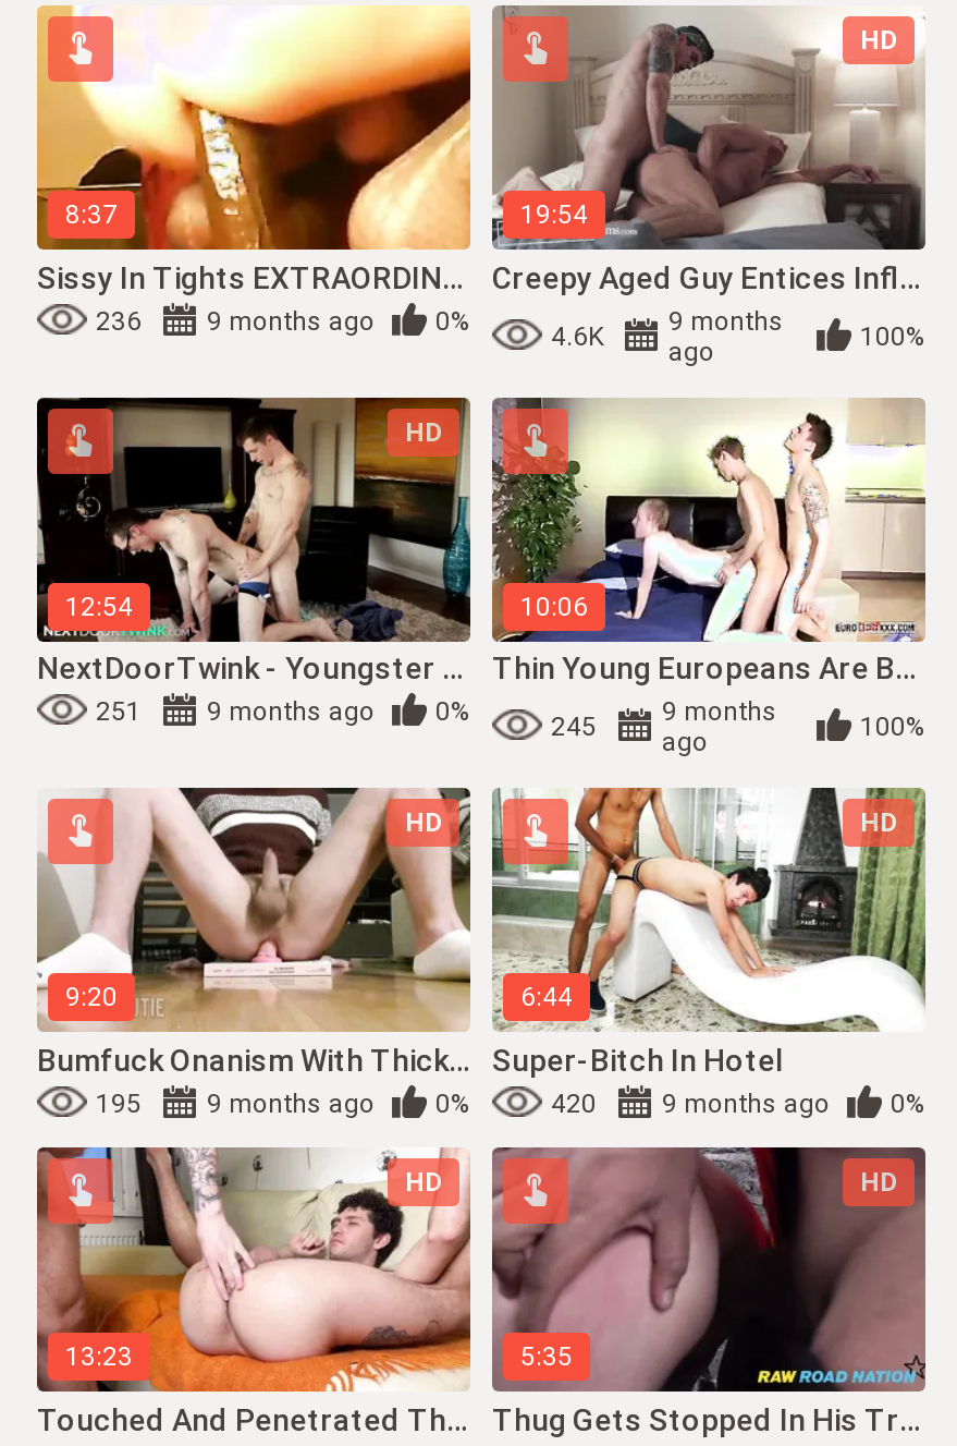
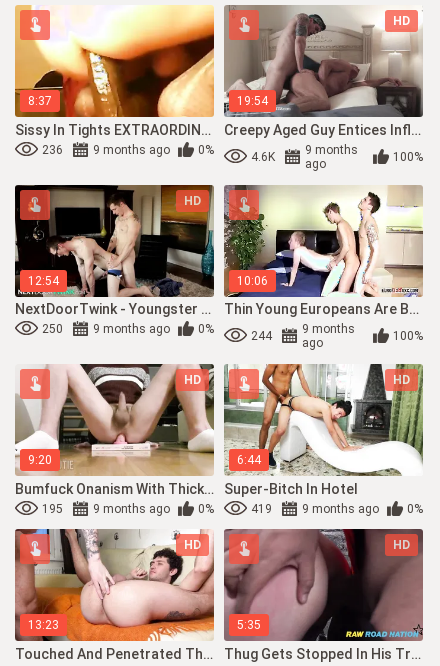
[96,697,142,727] 251 -> [42,322,63,336] 250
[551,712,597,743] 245 -> [251,329,272,343] 244
[551,1087,597,1118] 420 -> [251,501,272,515] 419

